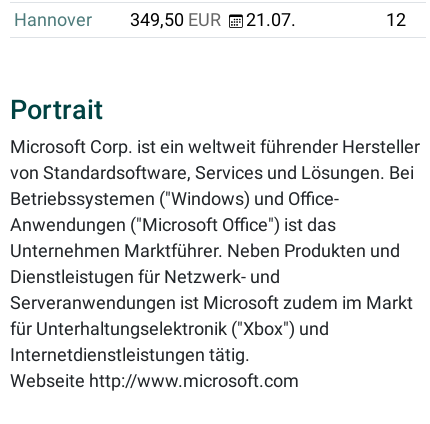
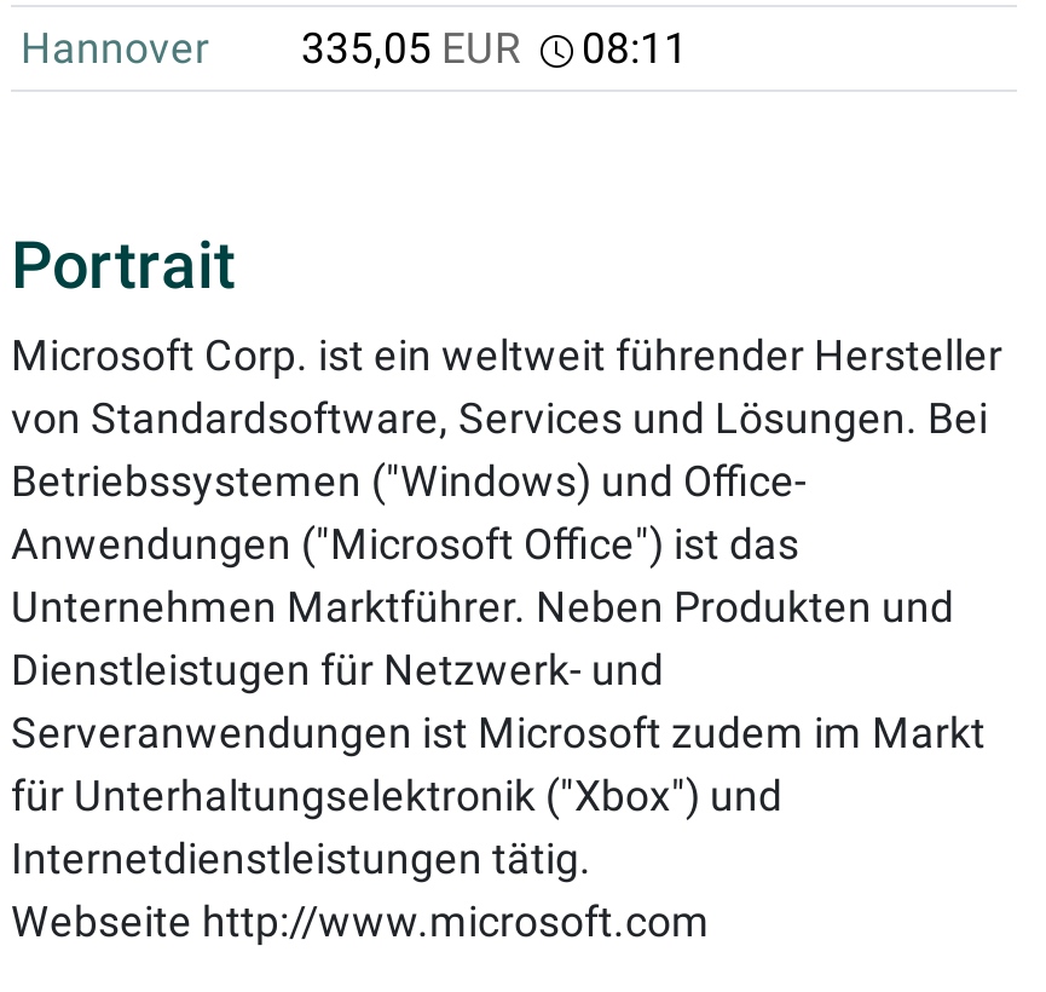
[130,10,406,30] 349,50 EUR | 21.07. | 12 -> [301,25,688,73] 335,05 EUR | 08:11

